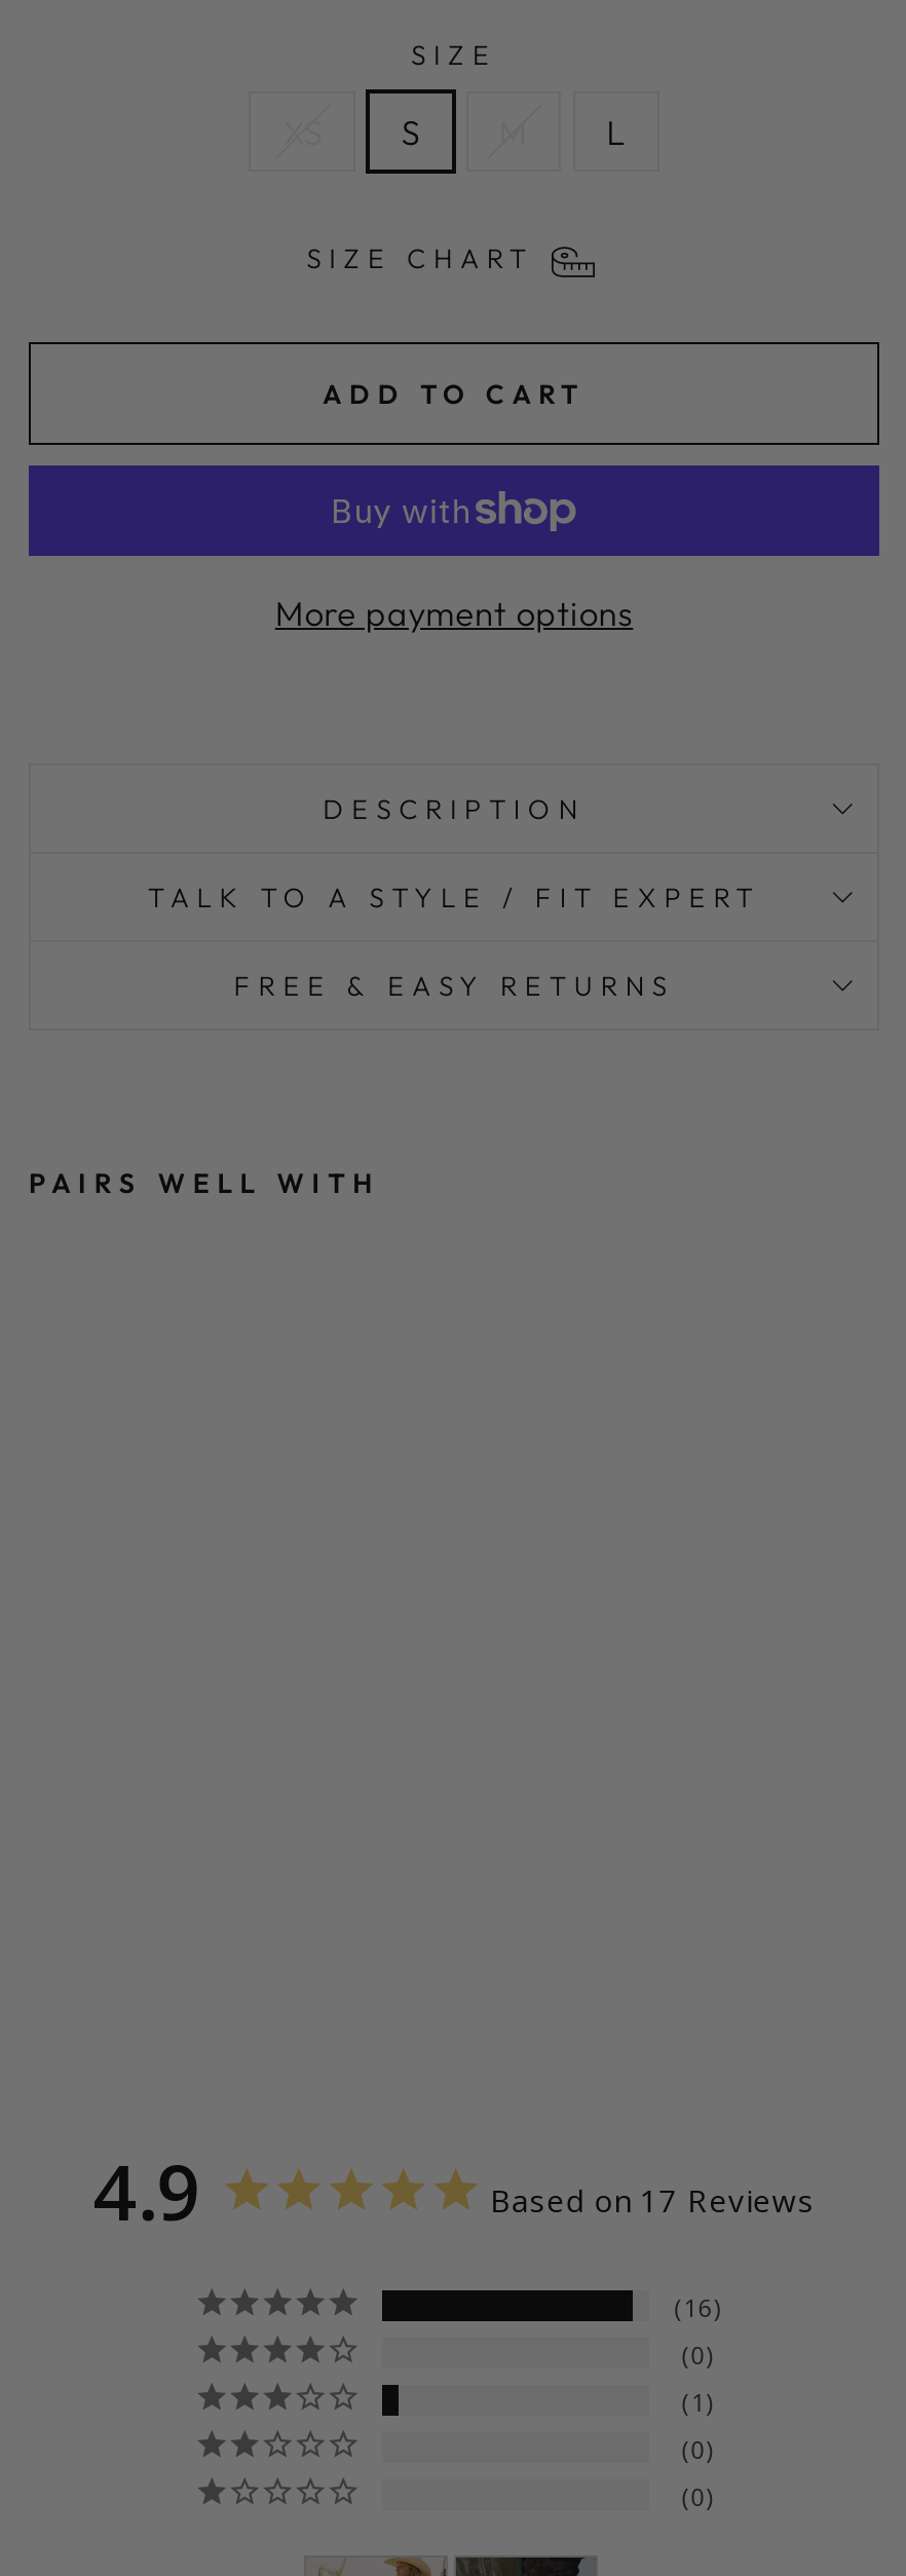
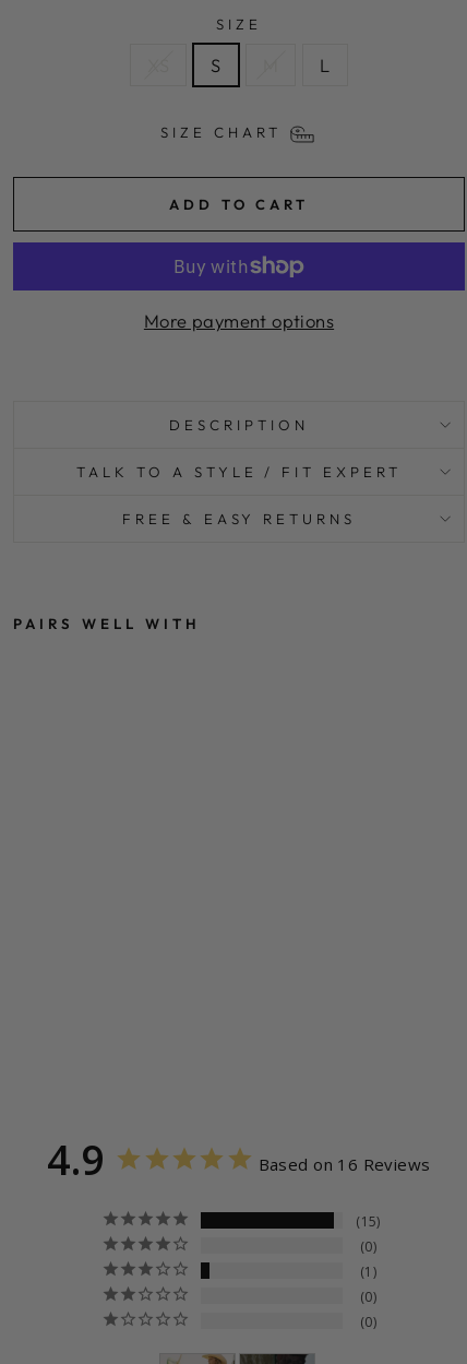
[490,2179,815,2220] Based on 17 Reviews -> [258,1153,430,1175] Based on 16 Reviews
[683,2290,714,2325] 16 -> [361,1212,377,1231] 15

